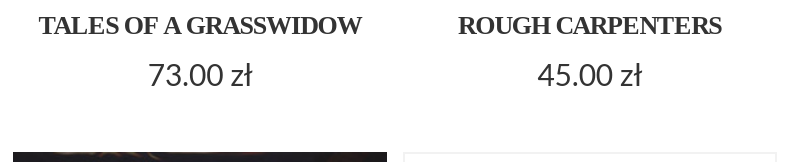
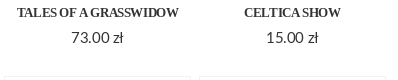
[458,9,722,39] ROUGH CARPENTERS -> [244,5,341,20] CELTICA SHOW
[537,61,642,91] 45.00 zł -> [266,31,319,46] 15.00 zł

